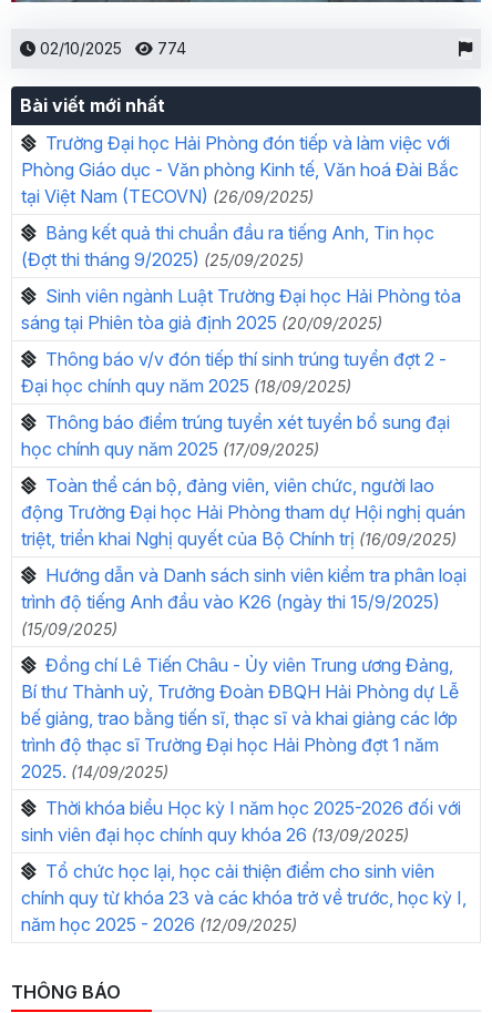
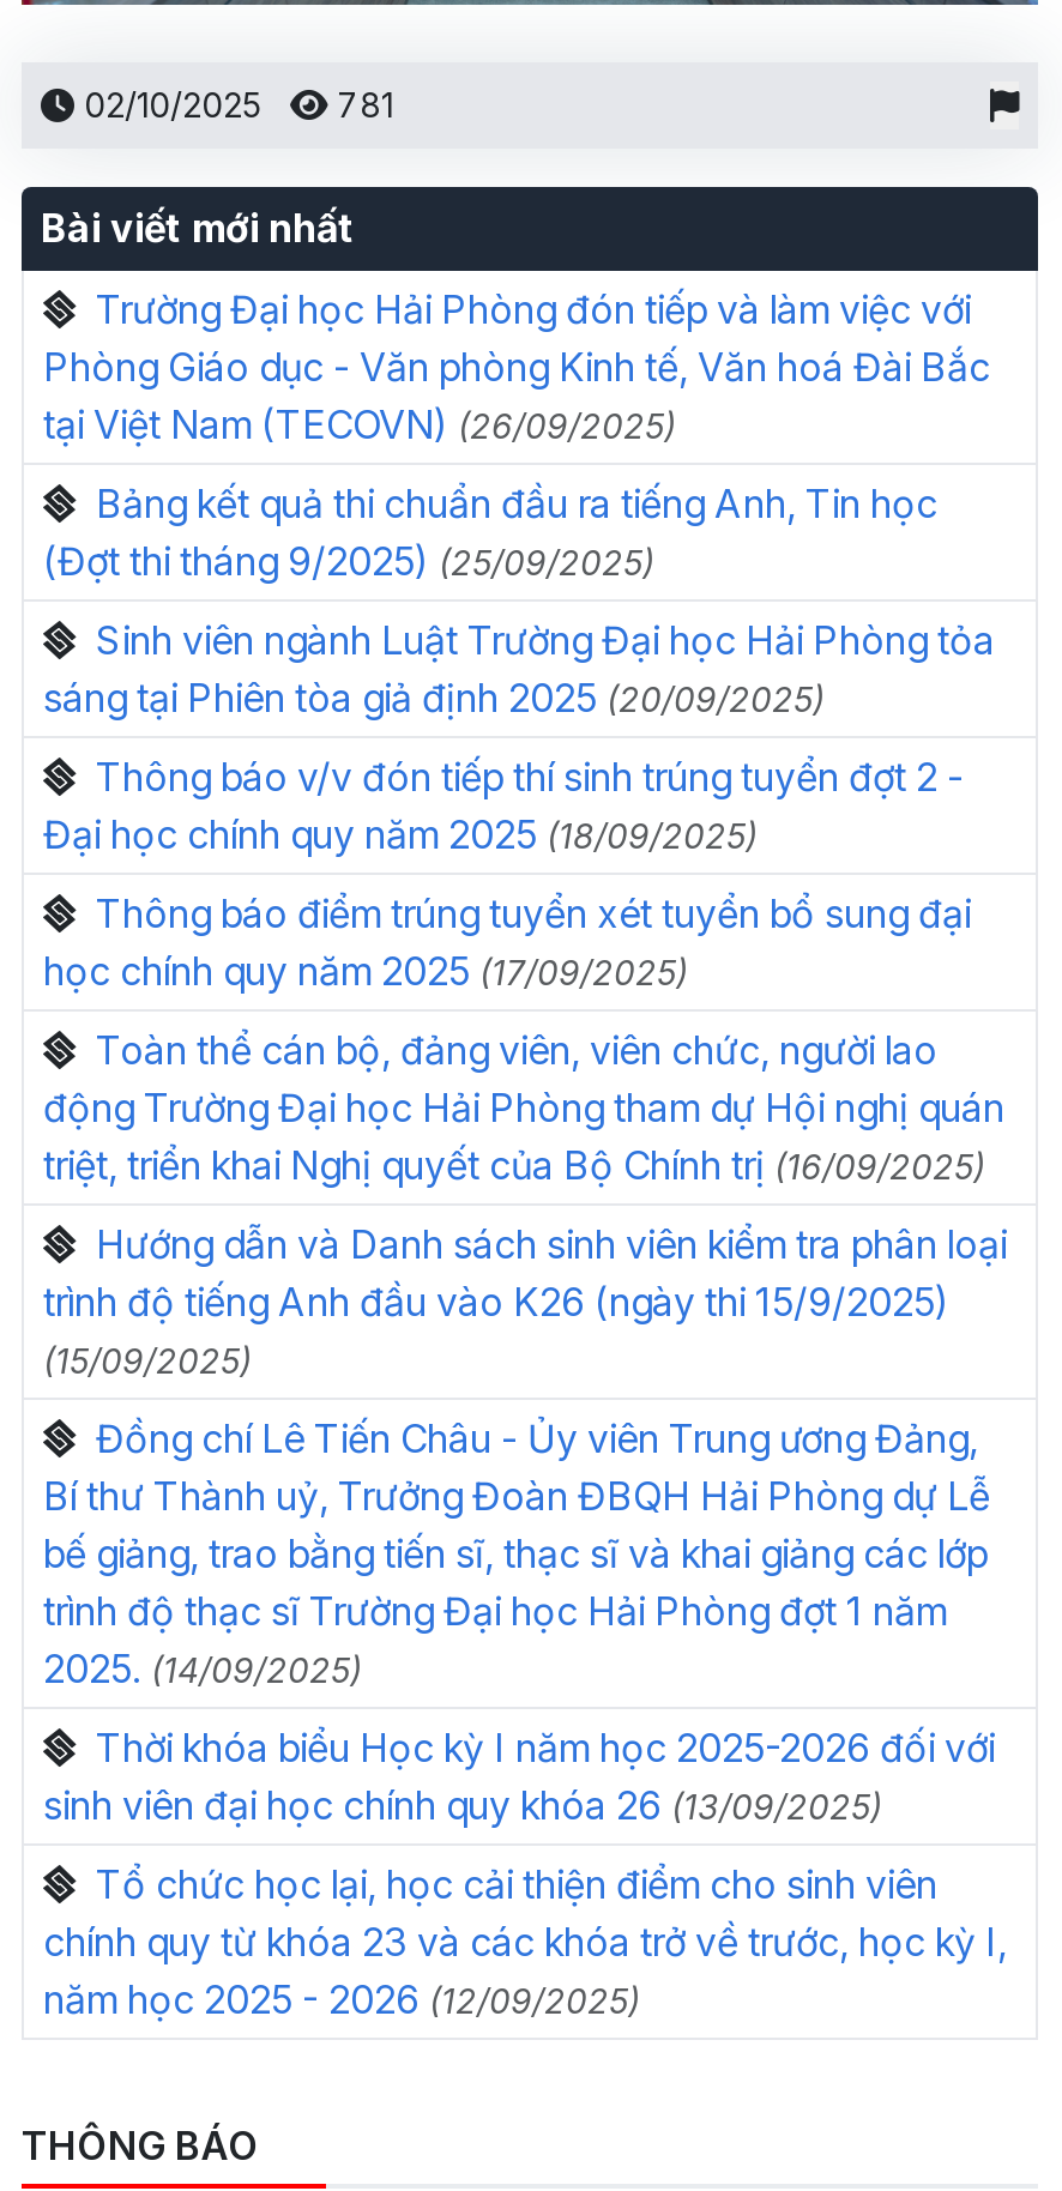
[35,39,186,58] 02/10/2025 774 -> [74,84,393,125] 02/10/2025 781

